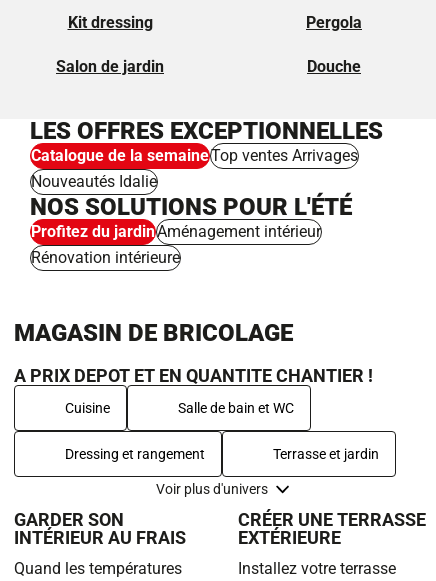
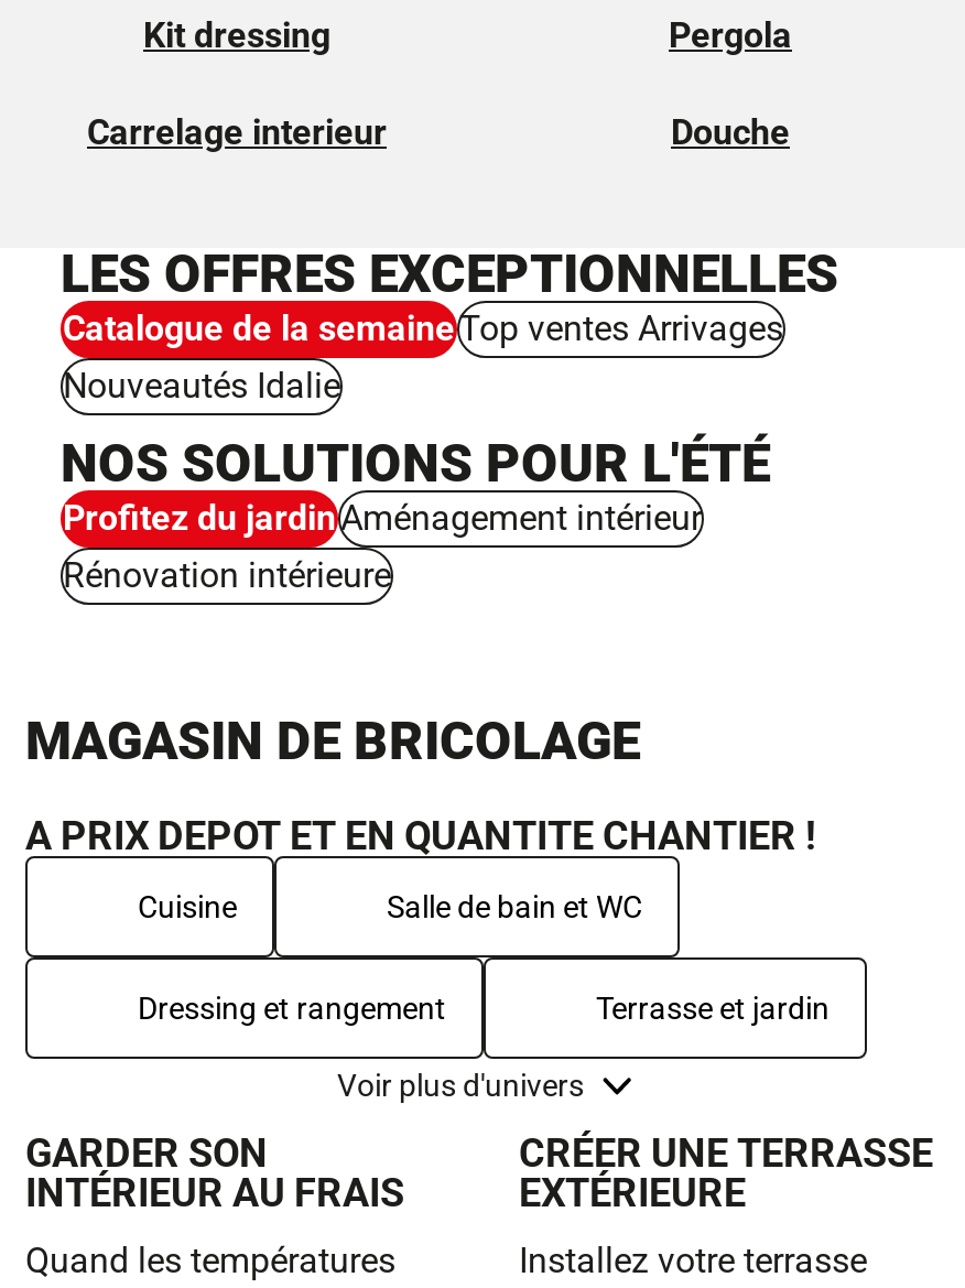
[56,57,164,76] Salon de jardin -> [87,111,387,153] Carrelage interieur

